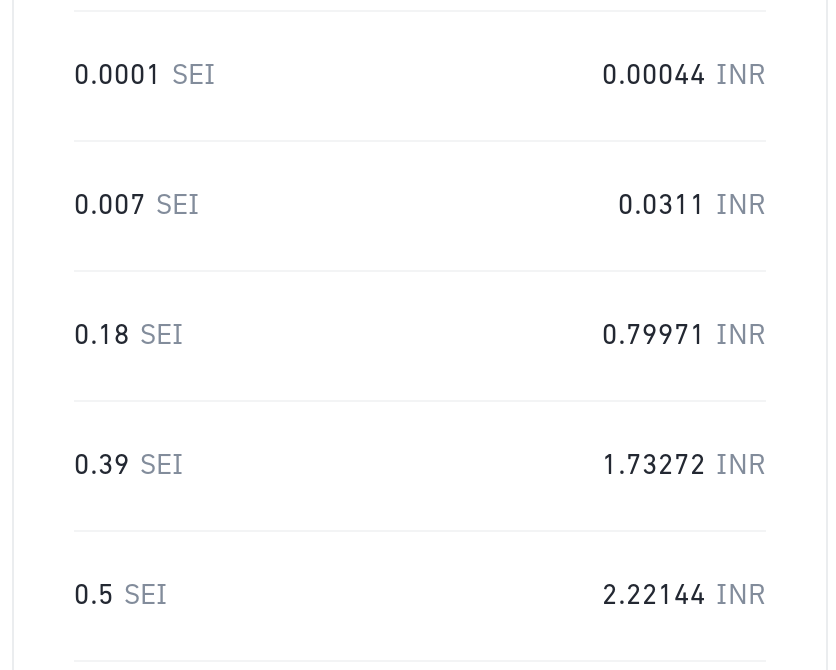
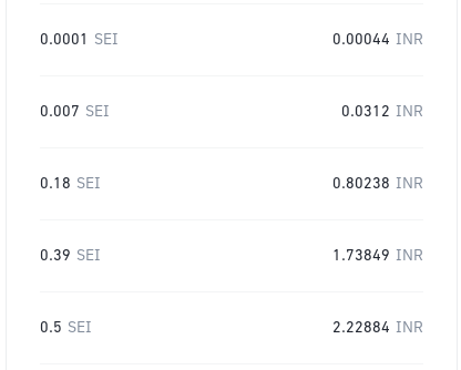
[618,192,766,220] 0.0311 INR -> [341,104,423,120] 0.0312 INR
[602,322,766,350] 0.79971 INR -> [332,176,423,192] 0.80238 INR
[602,452,766,480] 1.73272 INR -> [332,248,423,264] 1.73849 INR
[602,582,766,610] 2.22144 INR -> [332,320,423,336] 2.22884 INR

